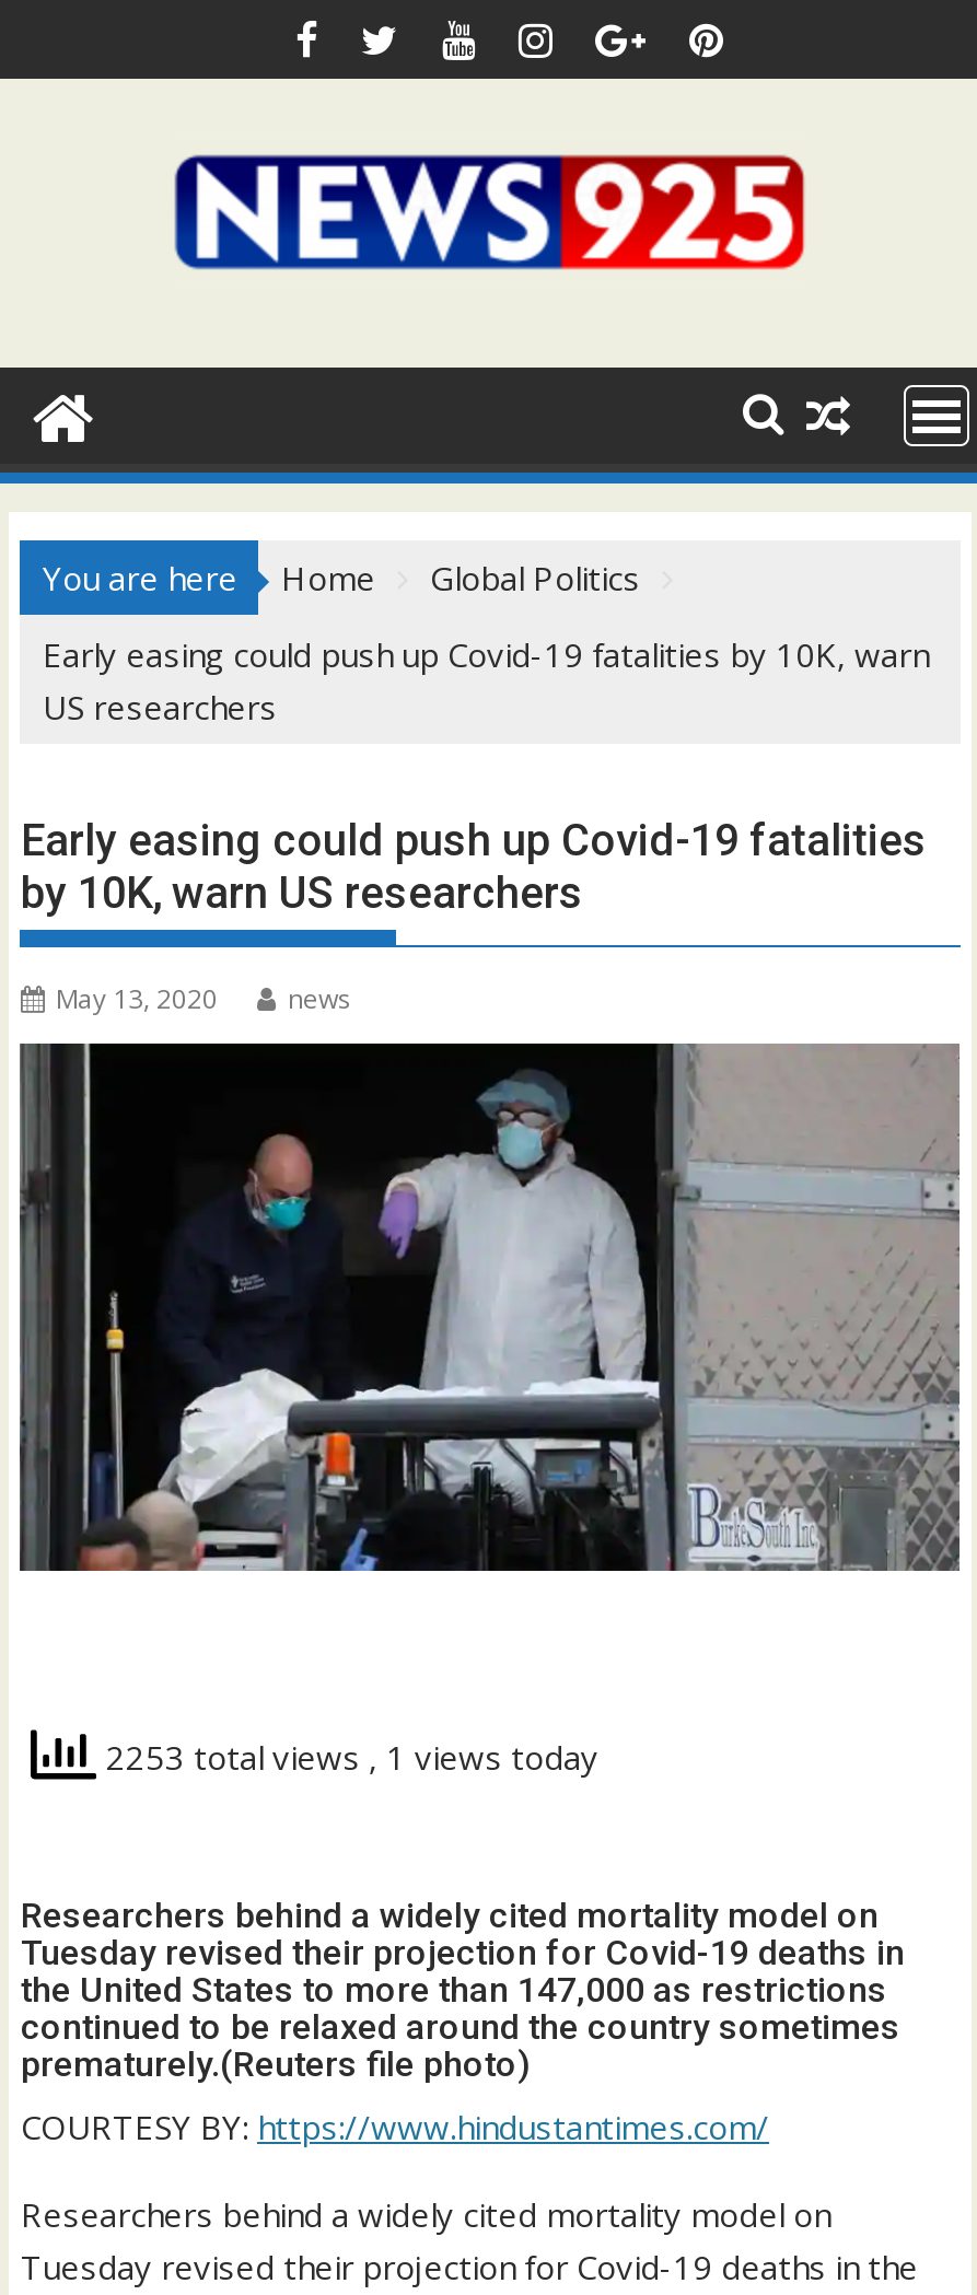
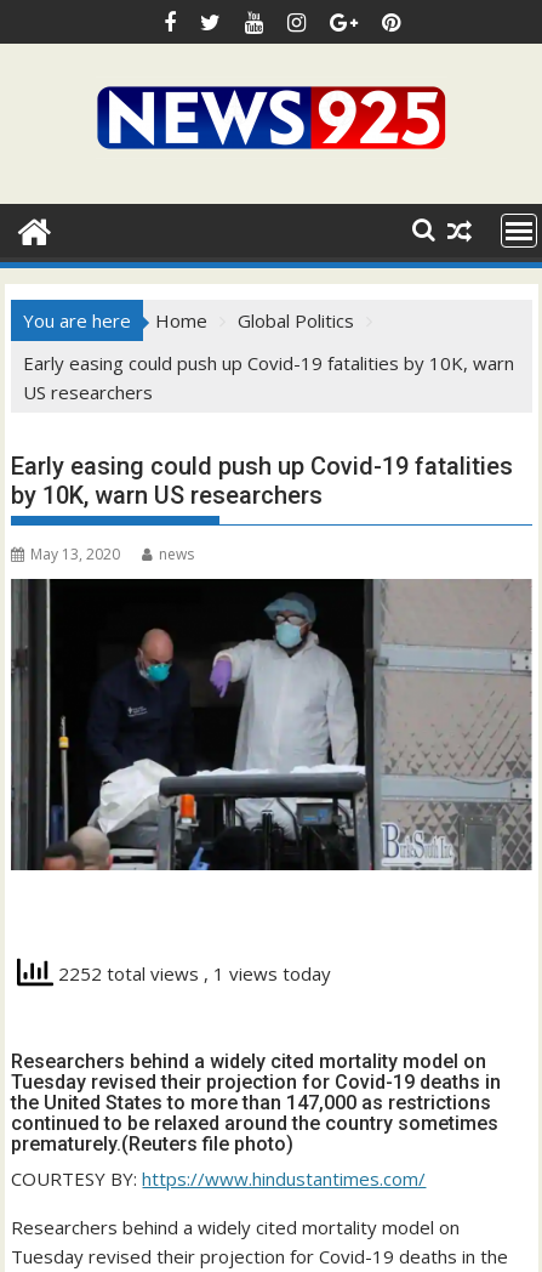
[97,1734,598,1778] 2253 total views, 1 views today -> [54,961,332,985] 2252 total views, 1 views today

